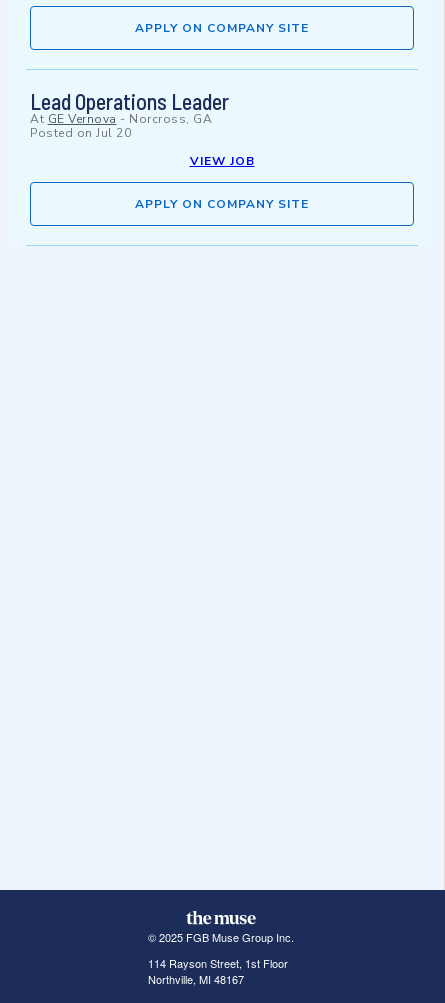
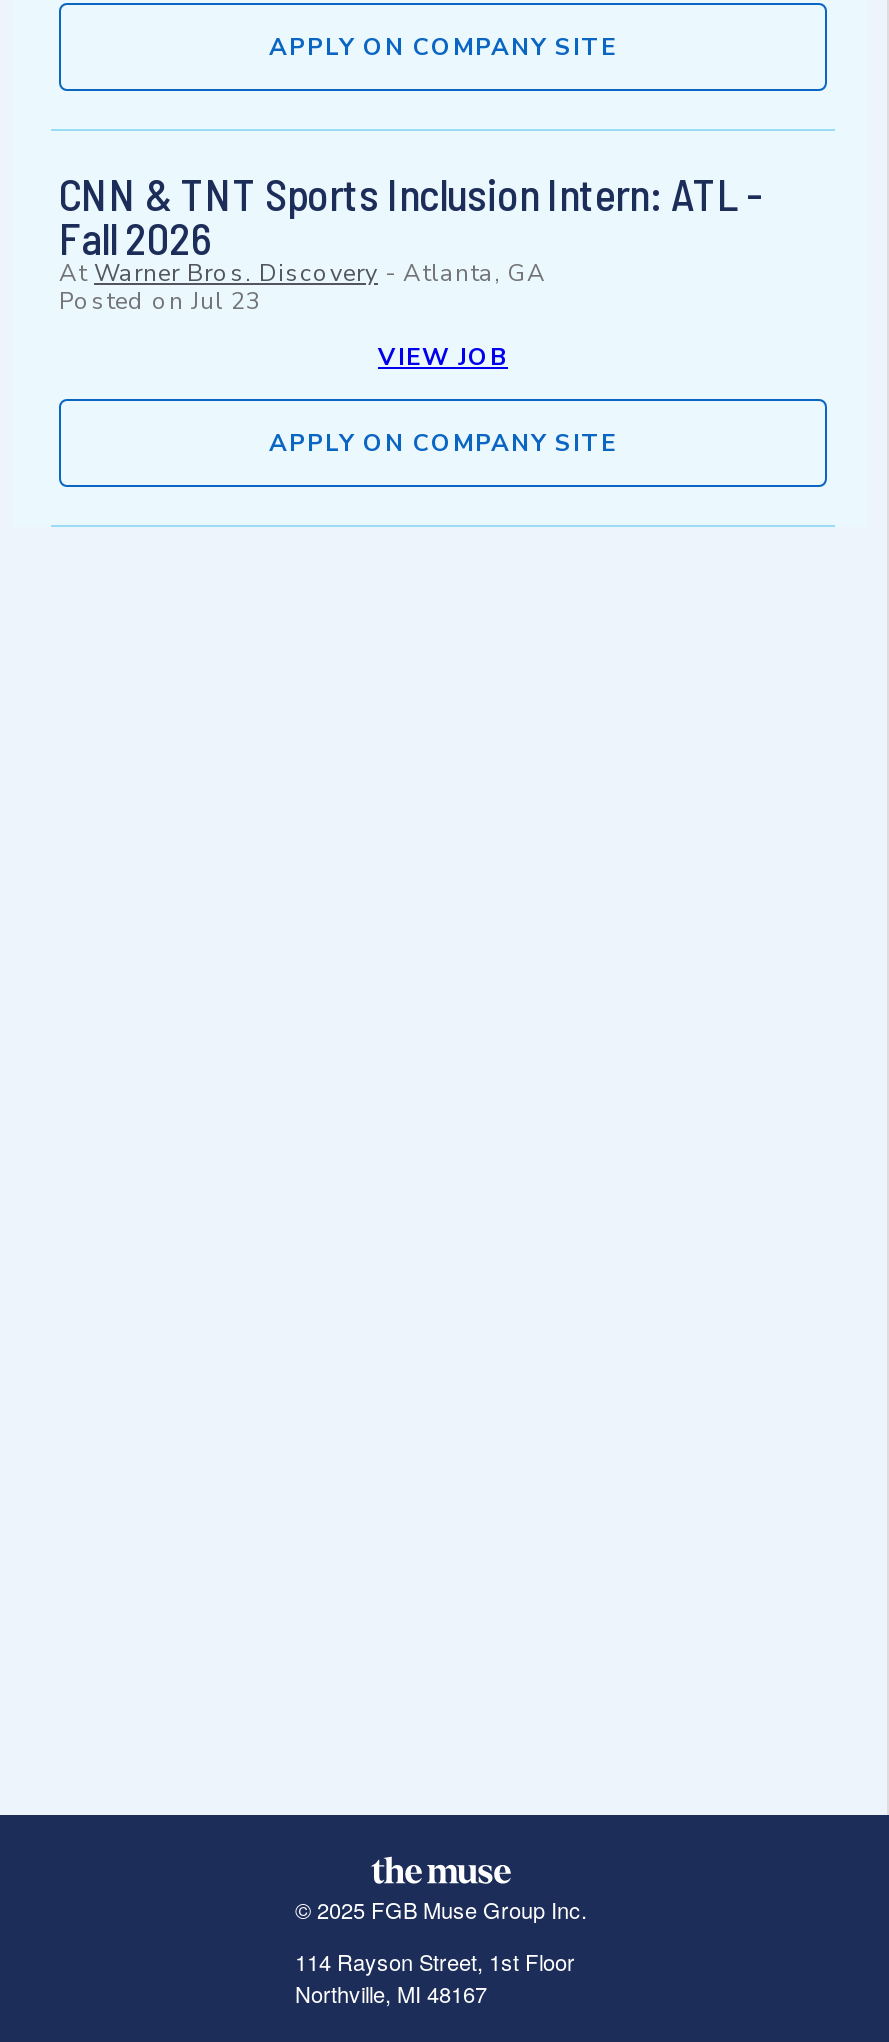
[30,88,229,141] Lead Operations Leader | At GE Vernova - Norcross, GA | Posted onJul 20 -> [59,168,763,318] CNN & TNT Sports Inclusion Intern: ATL - | Fall 2026 | At Warner Bros. Discovery - Atlanta, GA | Posted onJul 23

